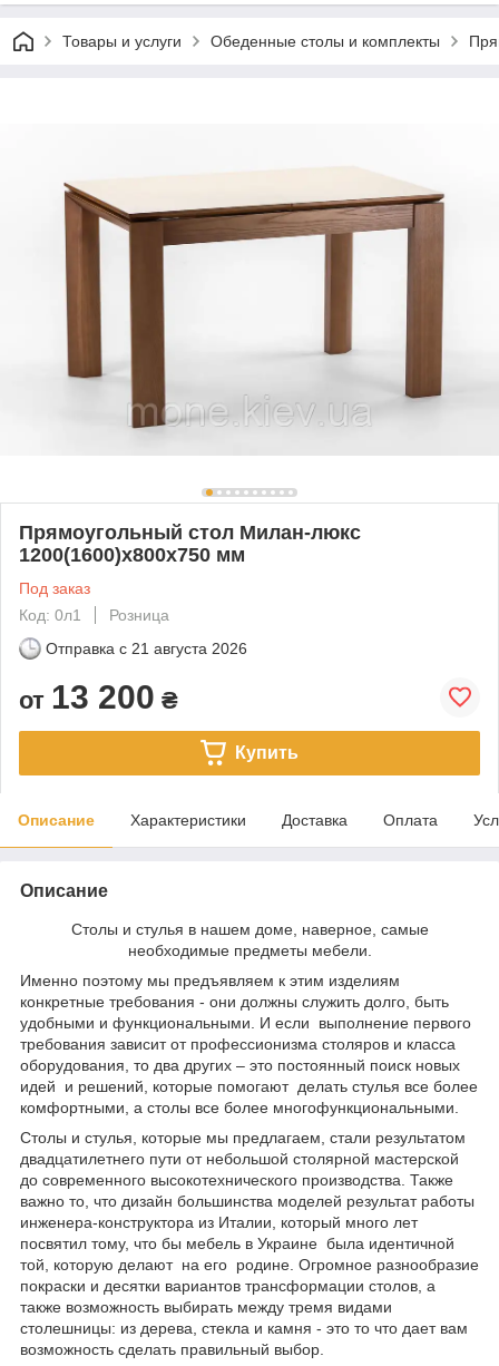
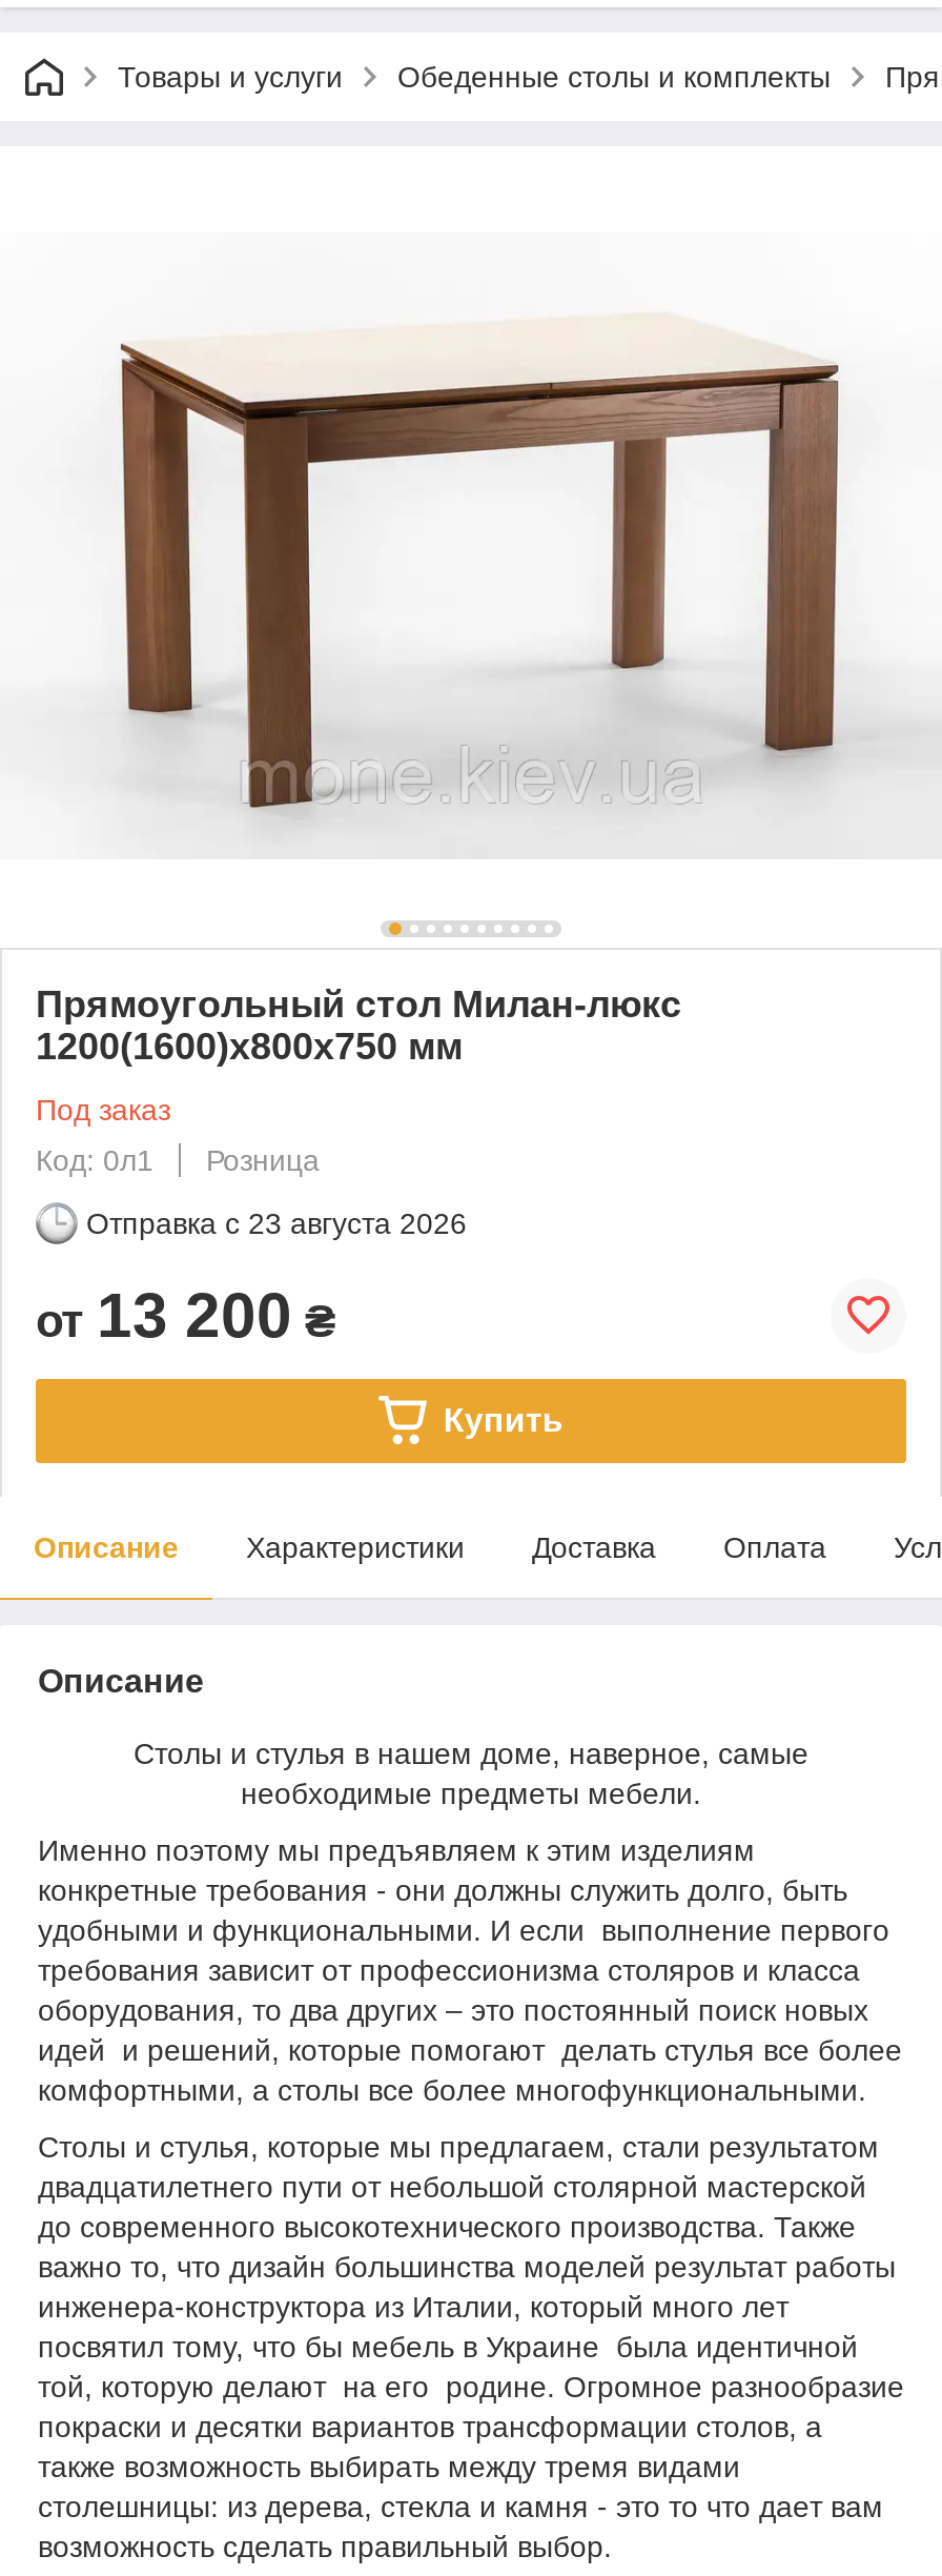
[46,639,247,657] Отправка с 21 августа 2026 -> [86,1206,467,1240] Отправка с 23 августа 2026

